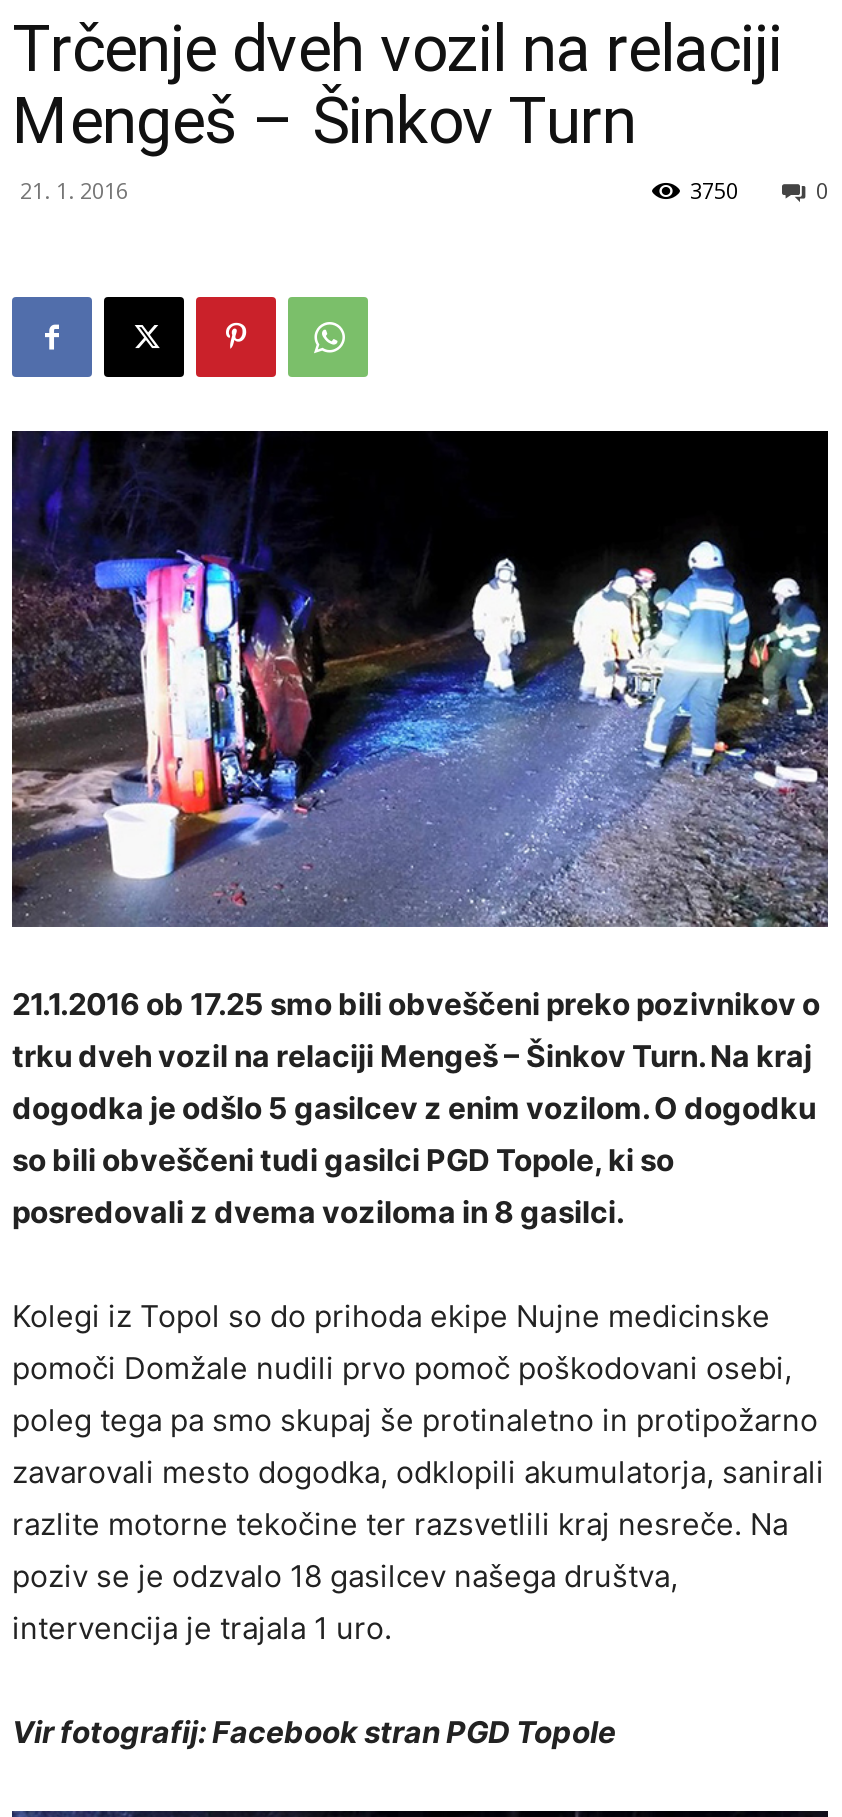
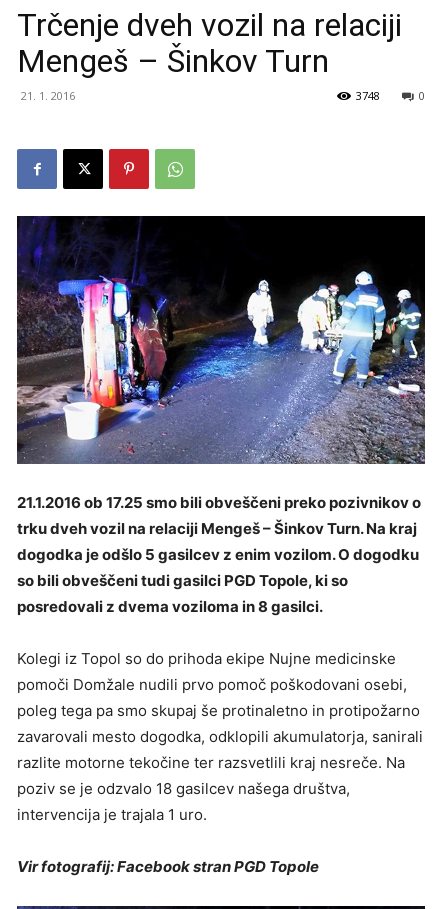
[690,175,738,205] 3750 -> [356,88,380,103] 3748

